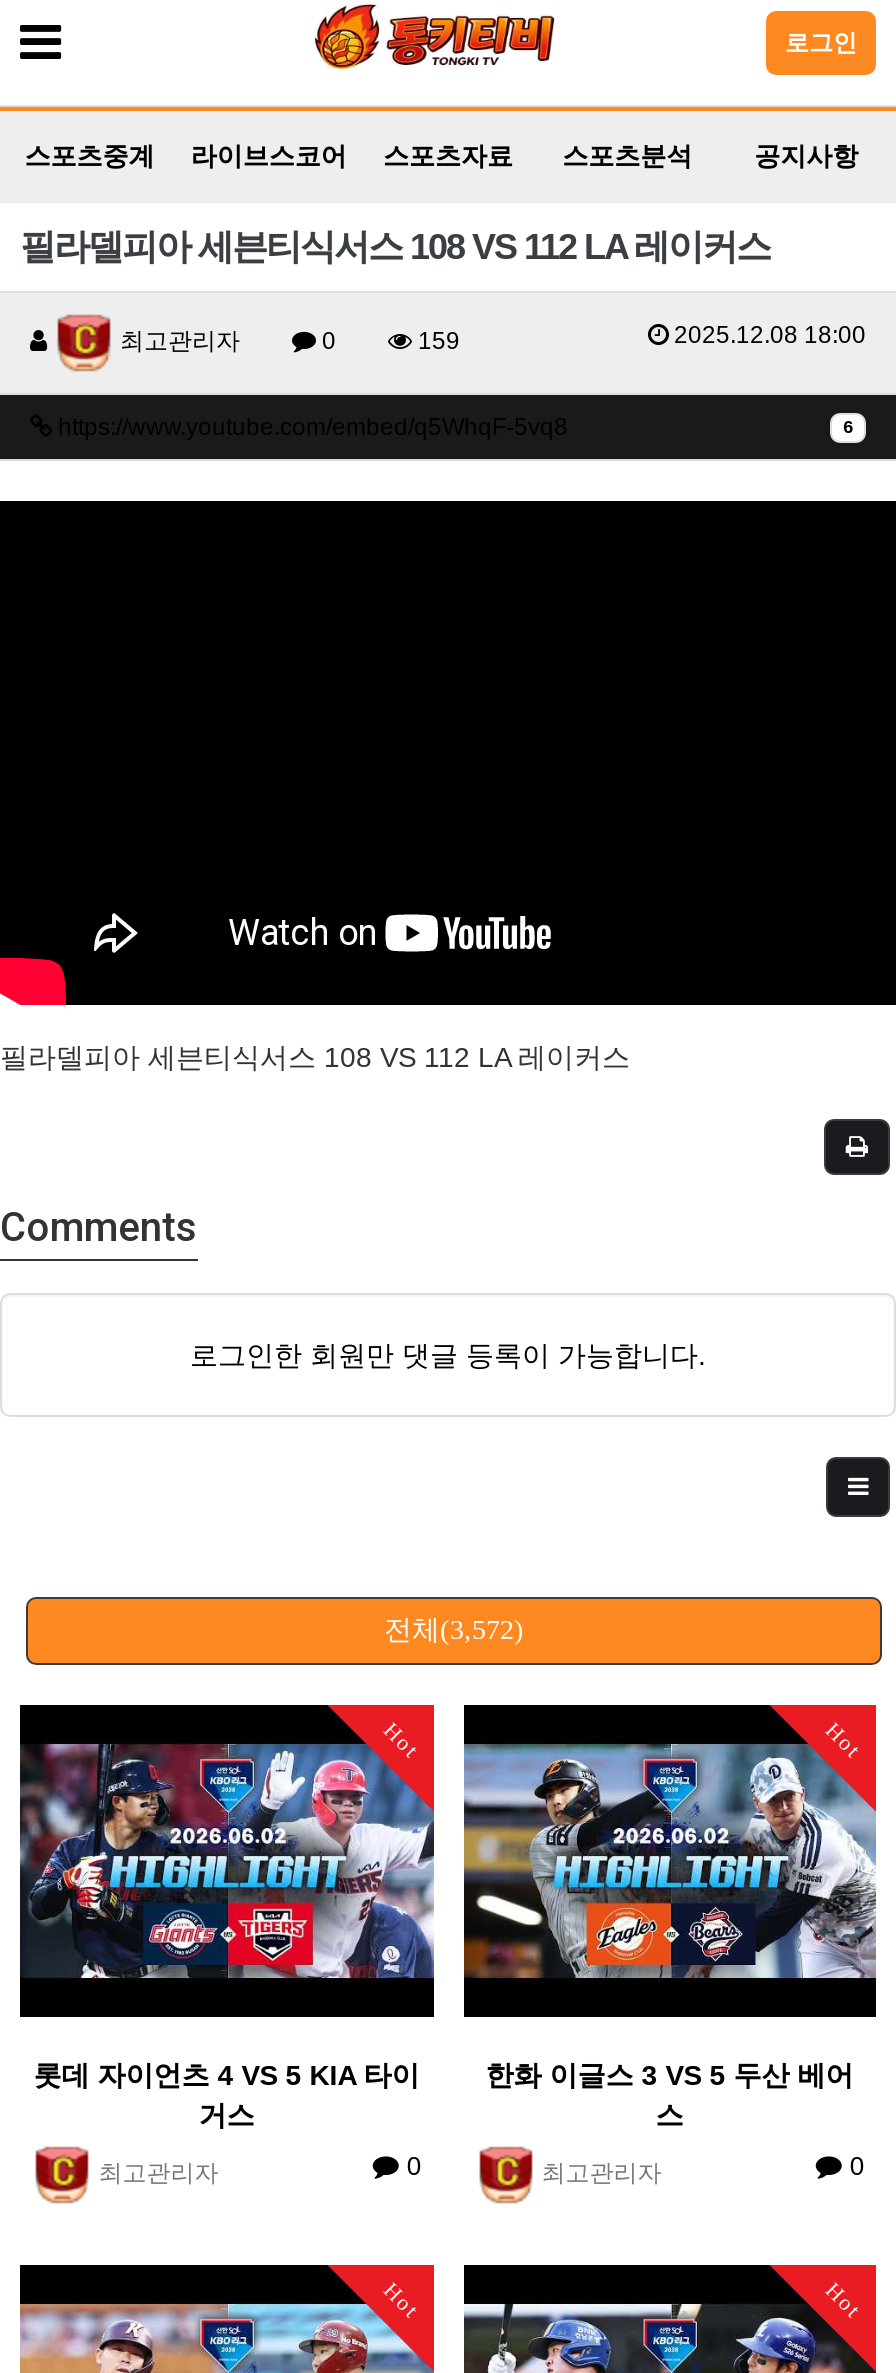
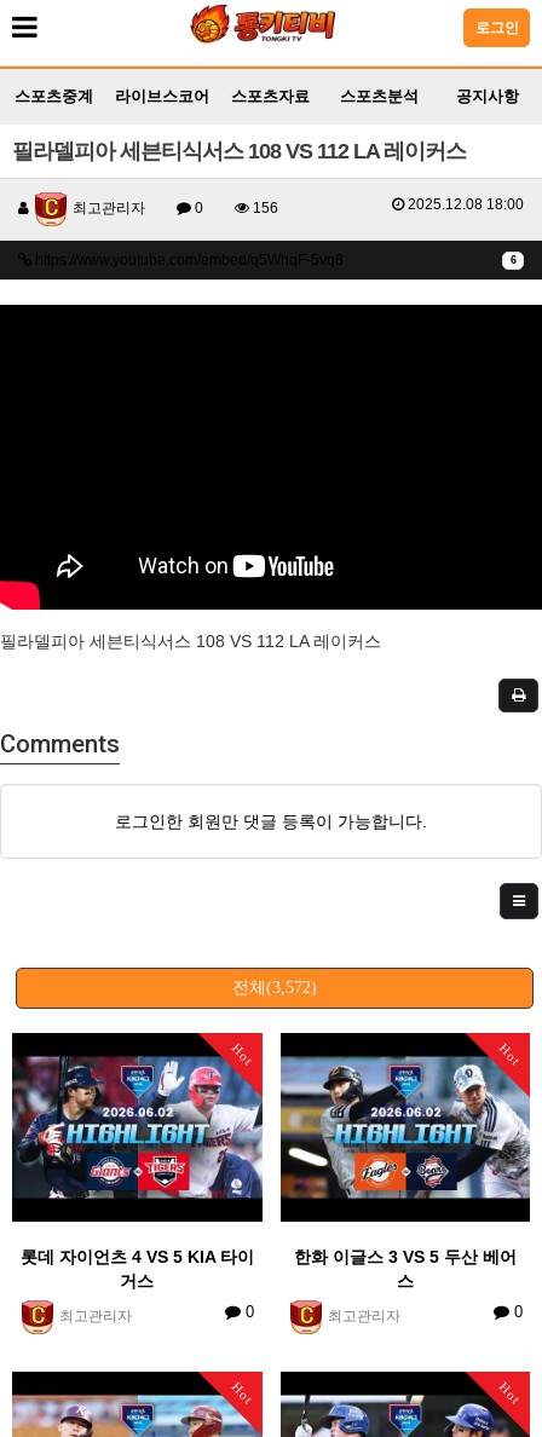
[412,327,460,355] 159 -> [249,200,278,217] 156

